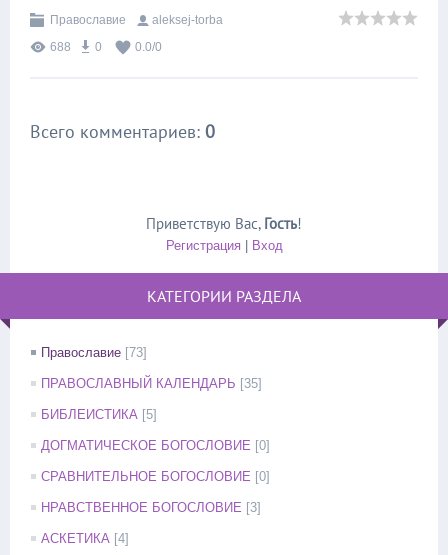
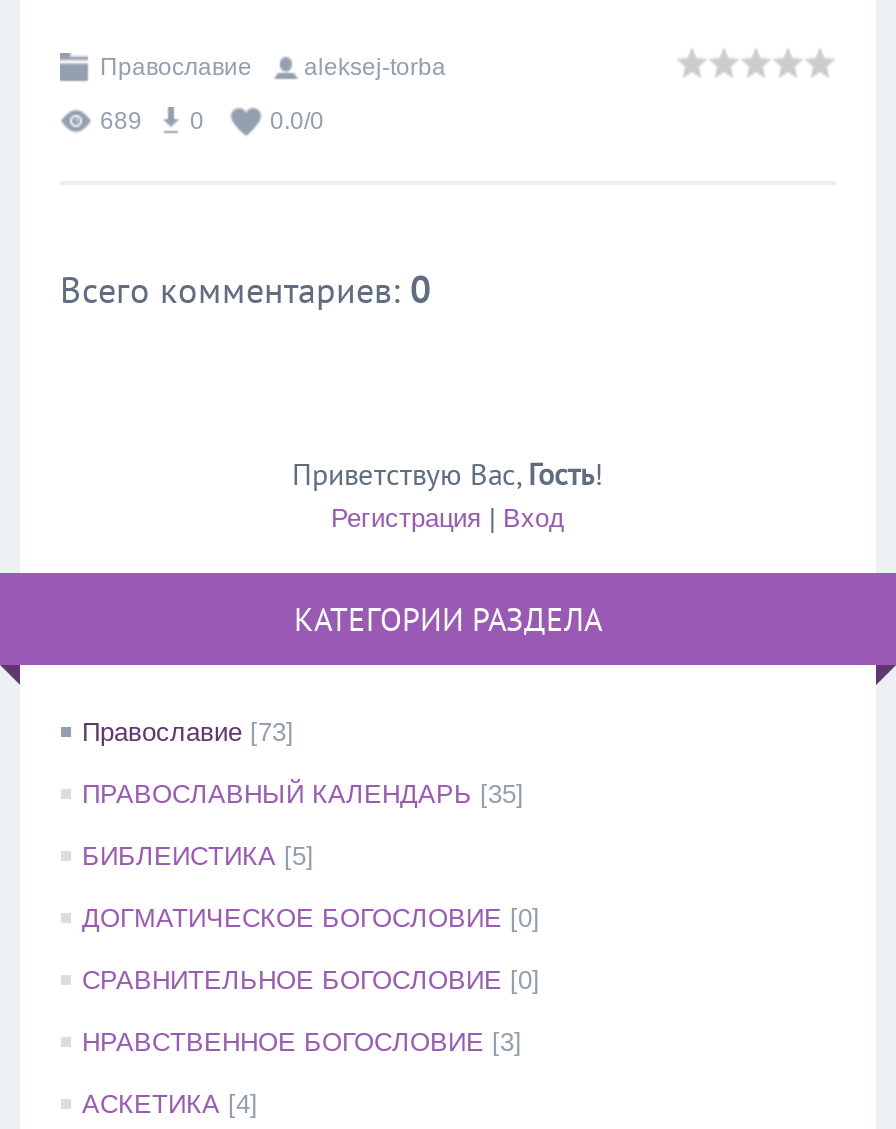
[50,40,102,54] 688 0 -> [100,107,204,135] 689 0

